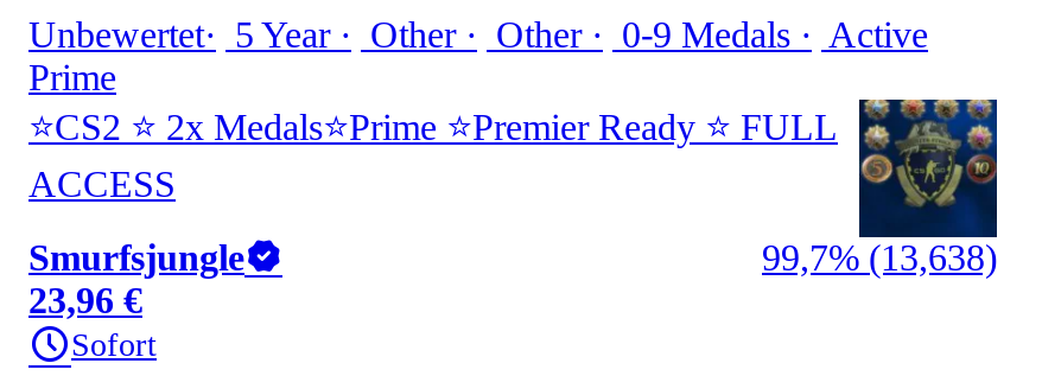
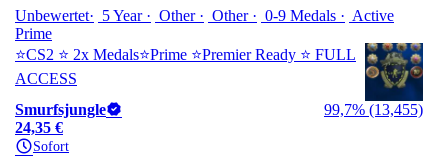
[762,237,997,278] 99,7% (13,638) -> [324,101,423,118] 99,7% (13,455)
[28,280,142,320] 23,96 € -> [15,119,63,136] 24,35 €

